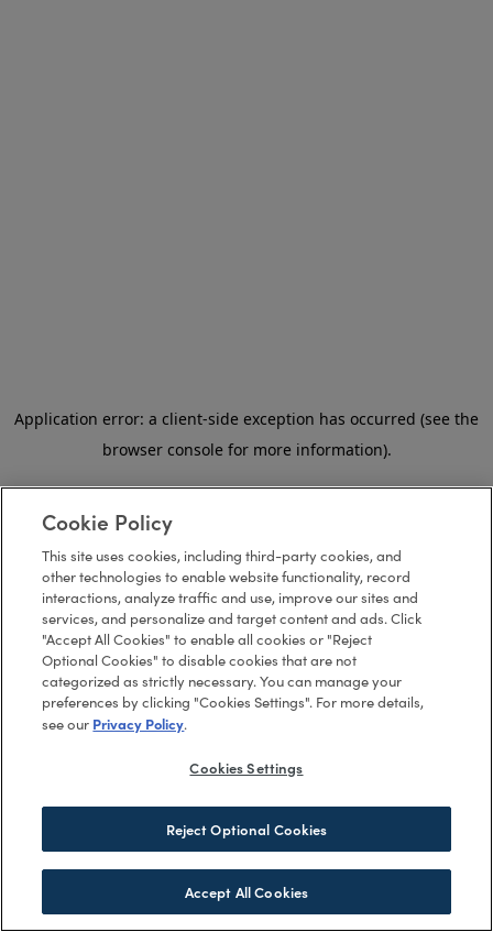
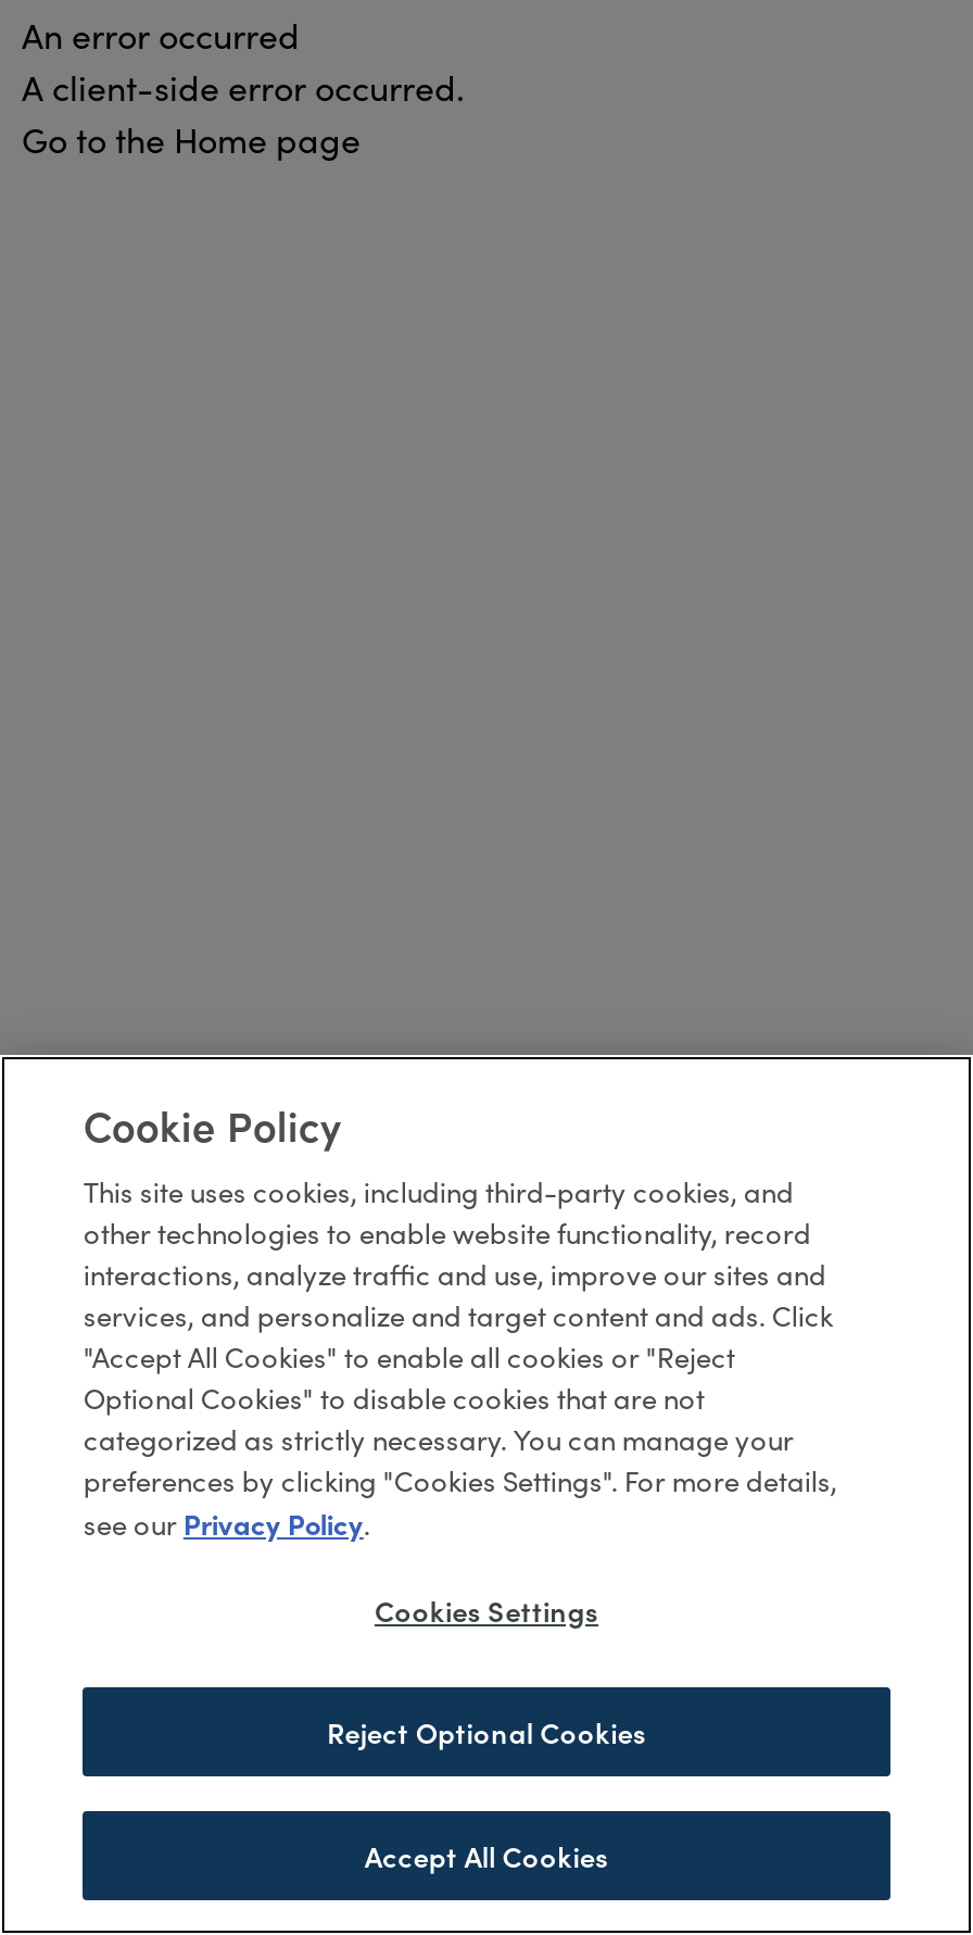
[14,408,479,459] Application error: a client-side exception has occurred (see the | browser console for more information). -> [22,12,465,162] An error occurred | A client-side error occurred. | Go to the Home page

